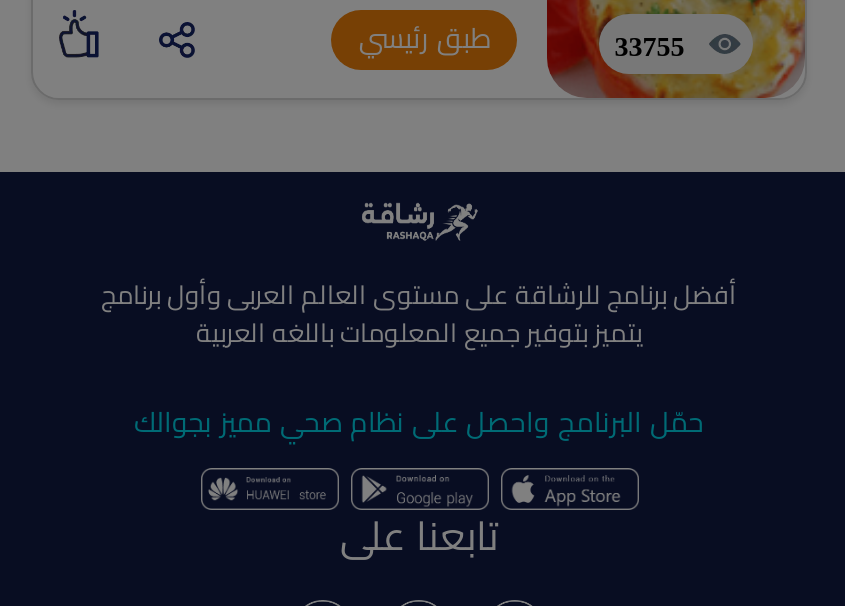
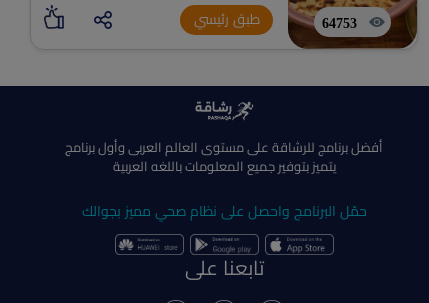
[615,31,685,61] 33755 -> [322,16,357,31] 64753

